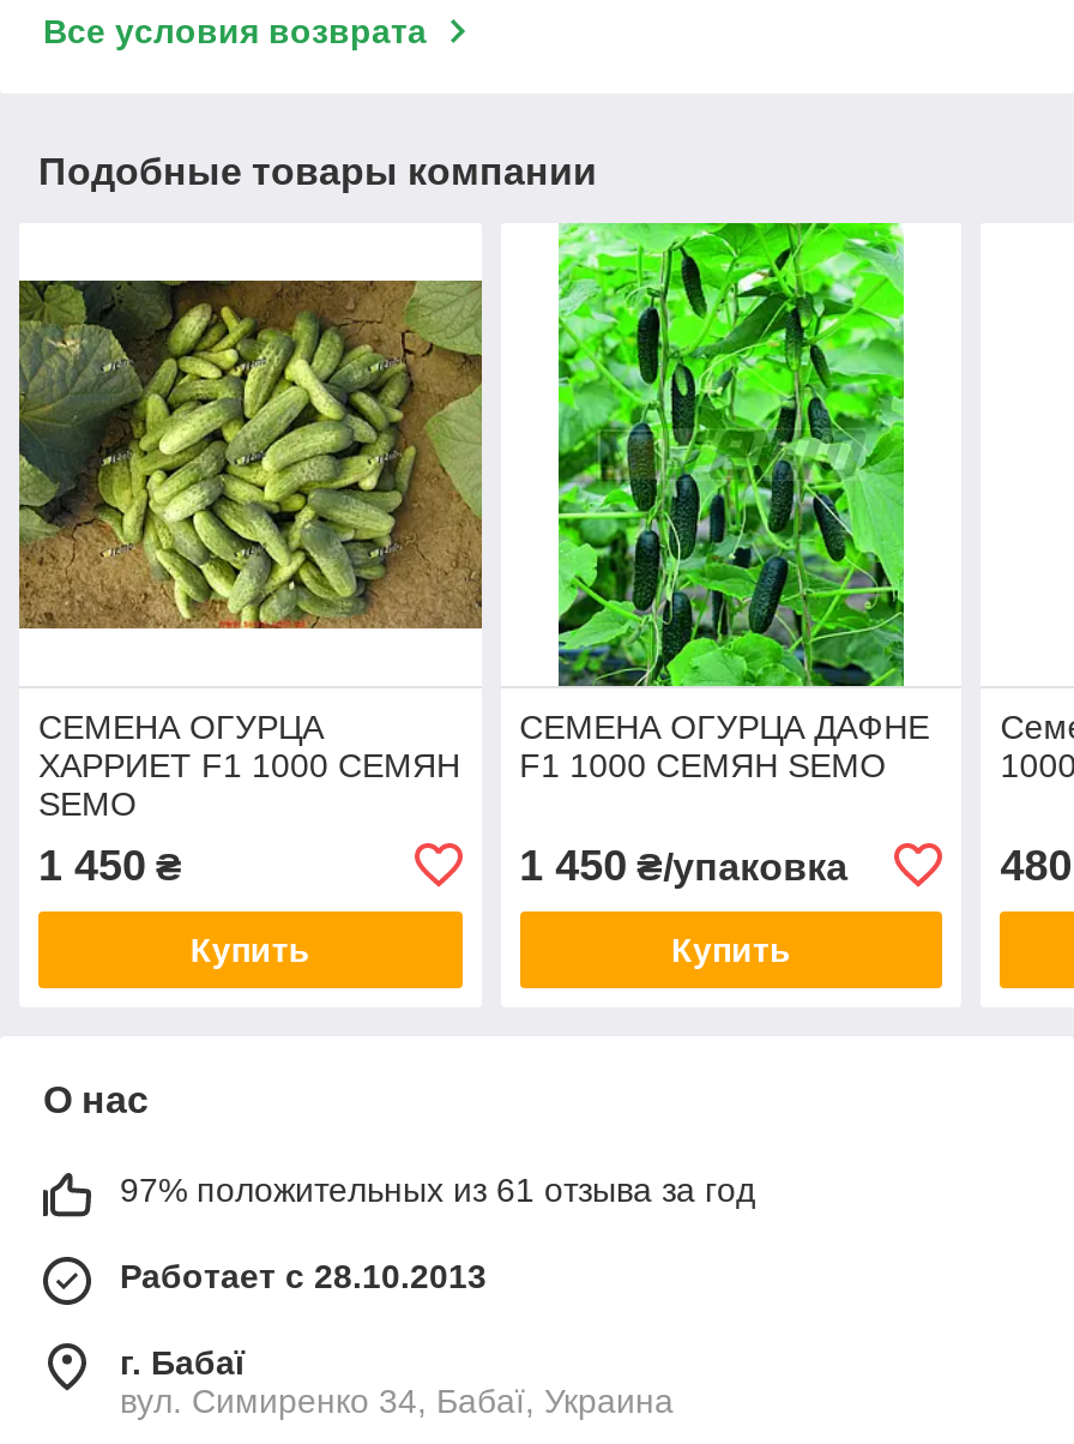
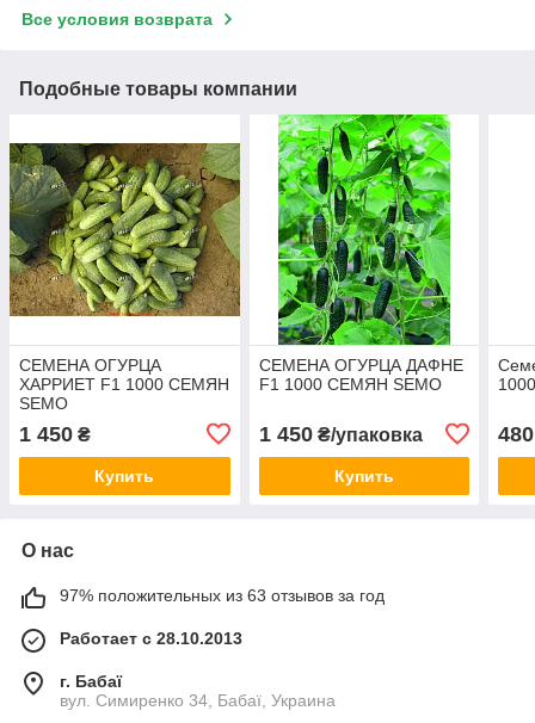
[120,1170,755,1208] 97% положительных из 61 отзыва за год -> [60,586,385,605] 97% положительных из 63 отзывов за год

